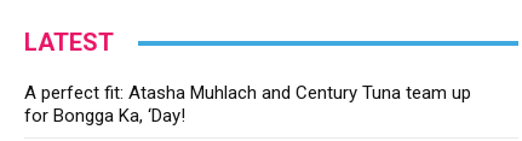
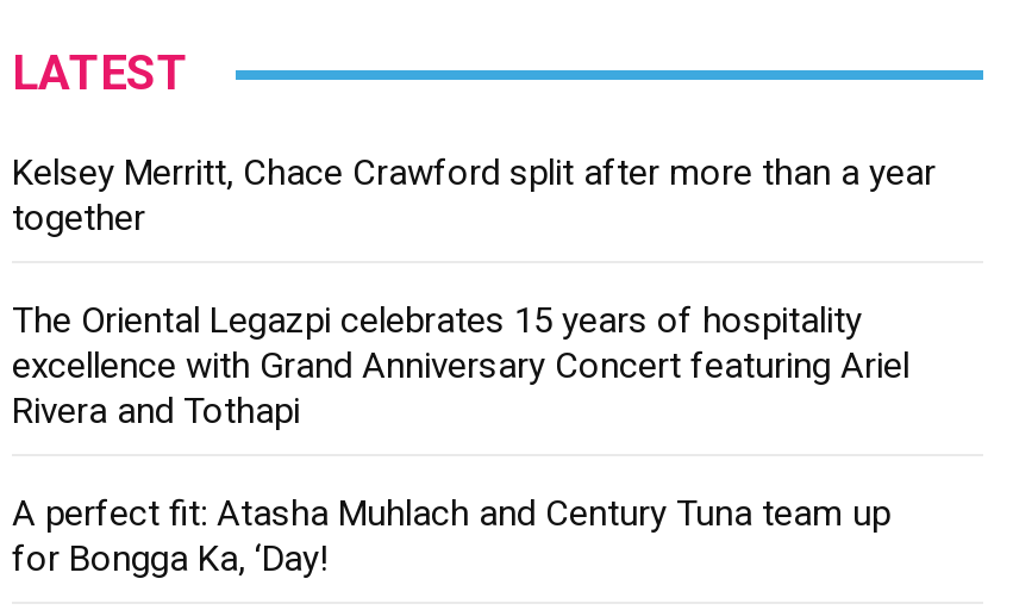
none -> [12,152,936,433] Kelsey Merritt, Chace Crawford split after more than a year | together | The Oriental Legazpi celebrates 15 years of hospitality | excellence with Grand Anniversary Concert featuring Ariel | Rivera and Tothapi

